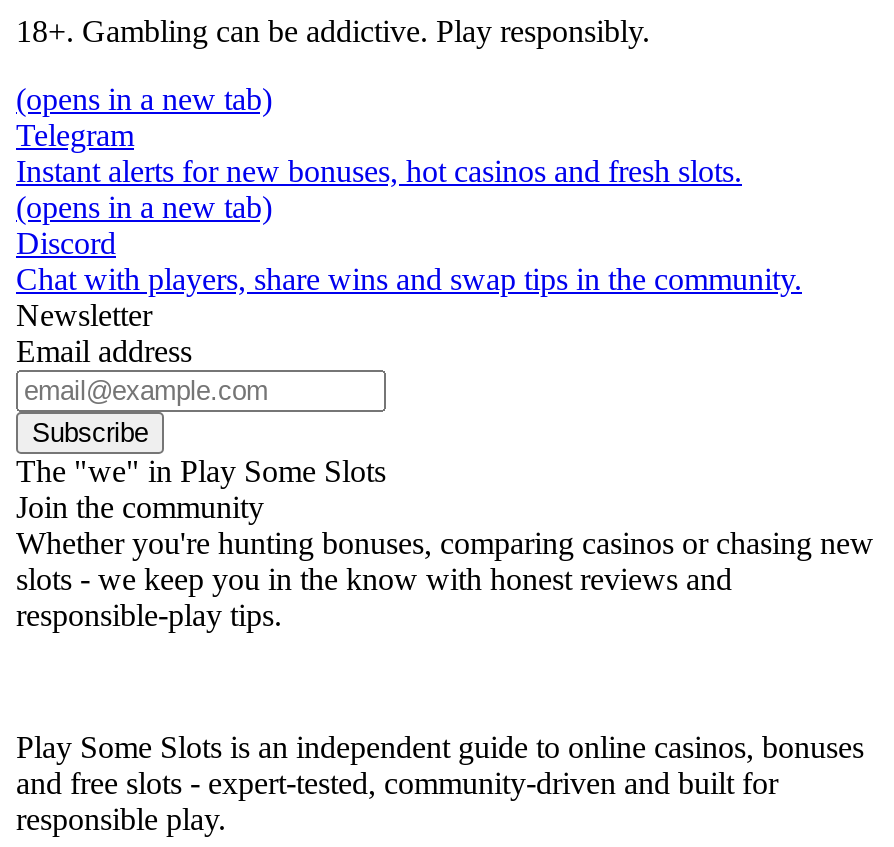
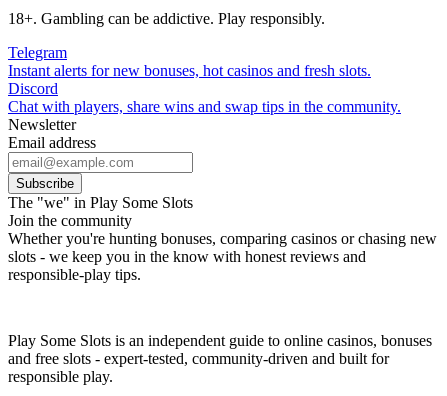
[16,82,272,116] (opens in a new tab) -> none
[16,190,272,224] (opens in a new tab) -> none

